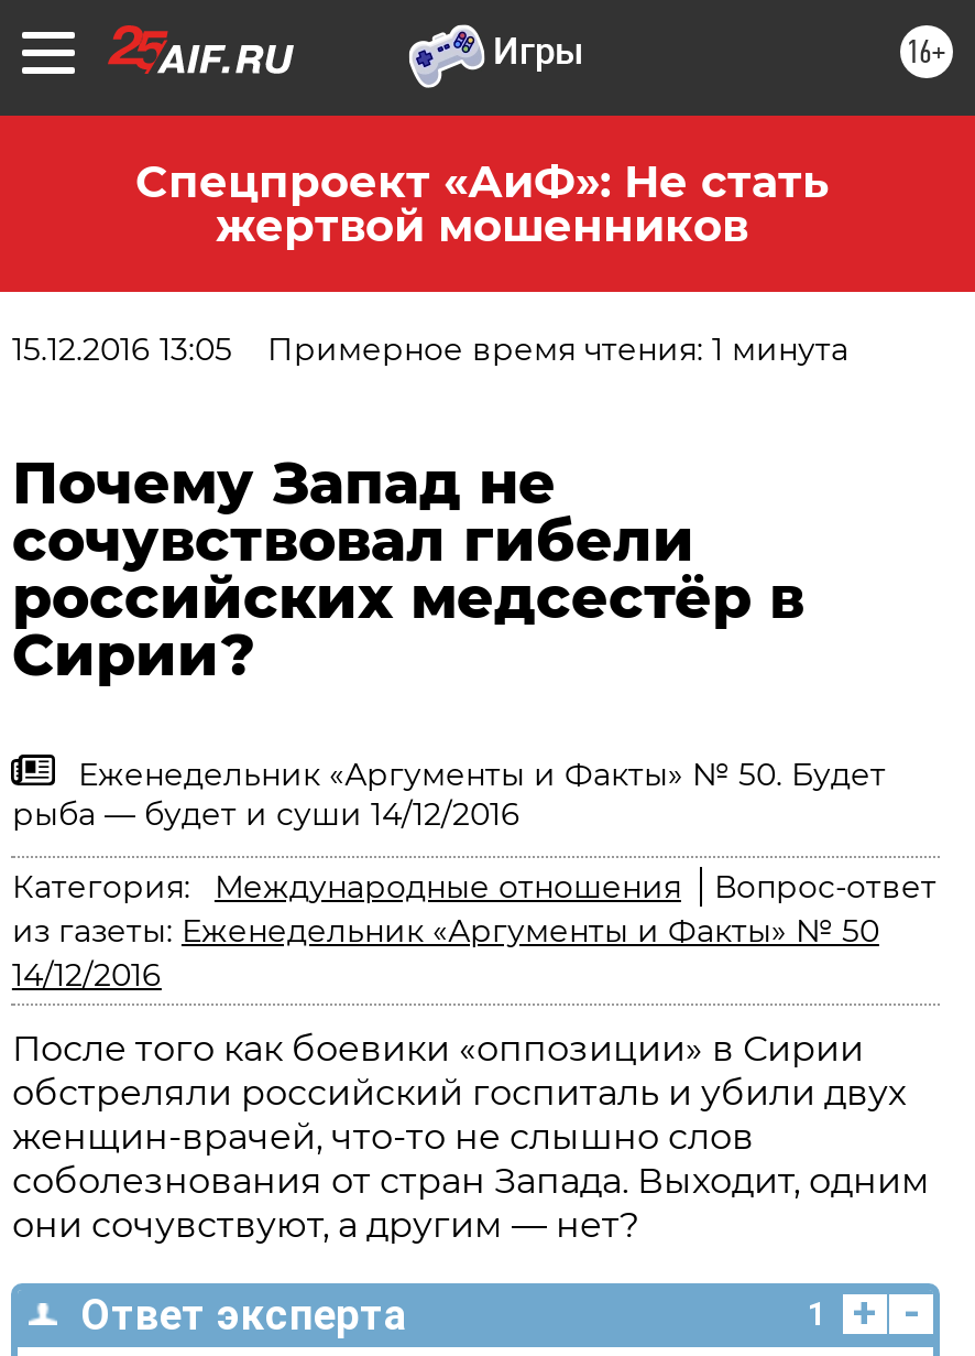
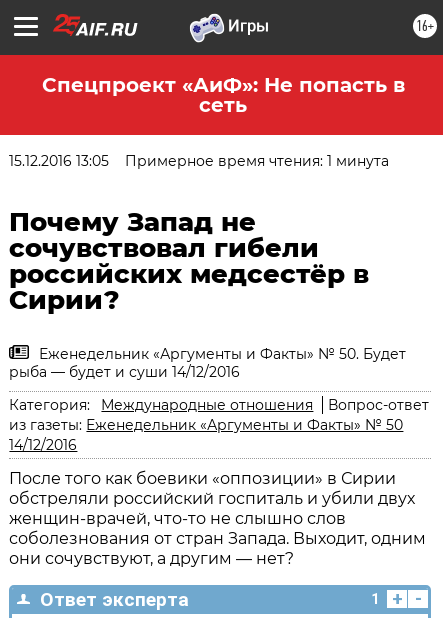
[135,155,829,252] Спецпроект «АиФ»: Не стать | жертвой мошенников -> [41,73,404,117] Спецпроект «АиФ»: Не попасть в | сеть

